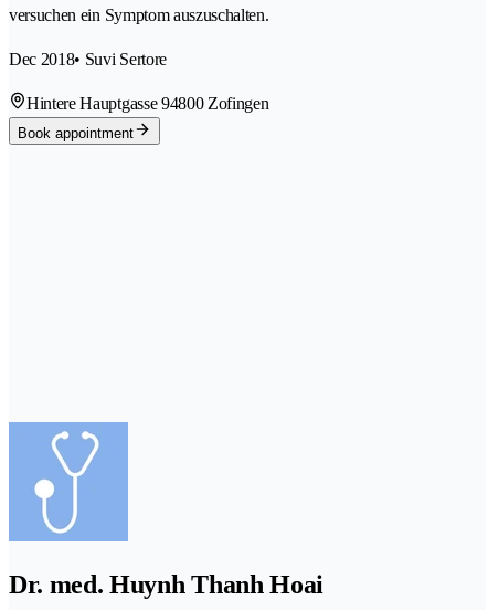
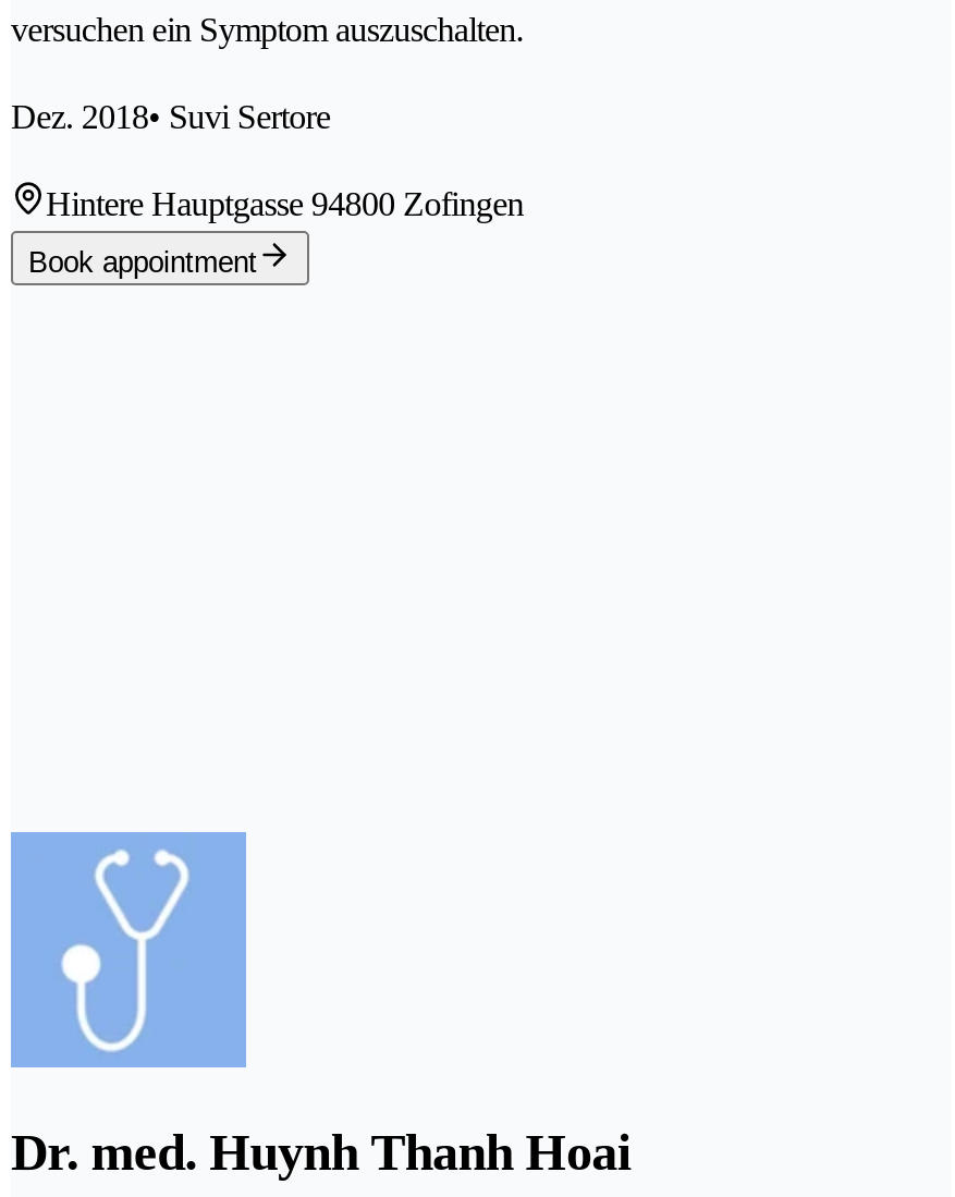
[9,50,167,68] Dec 2018• Suvi Sertore -> [11,98,330,135] Dez. 2018• Suvi Sertore

